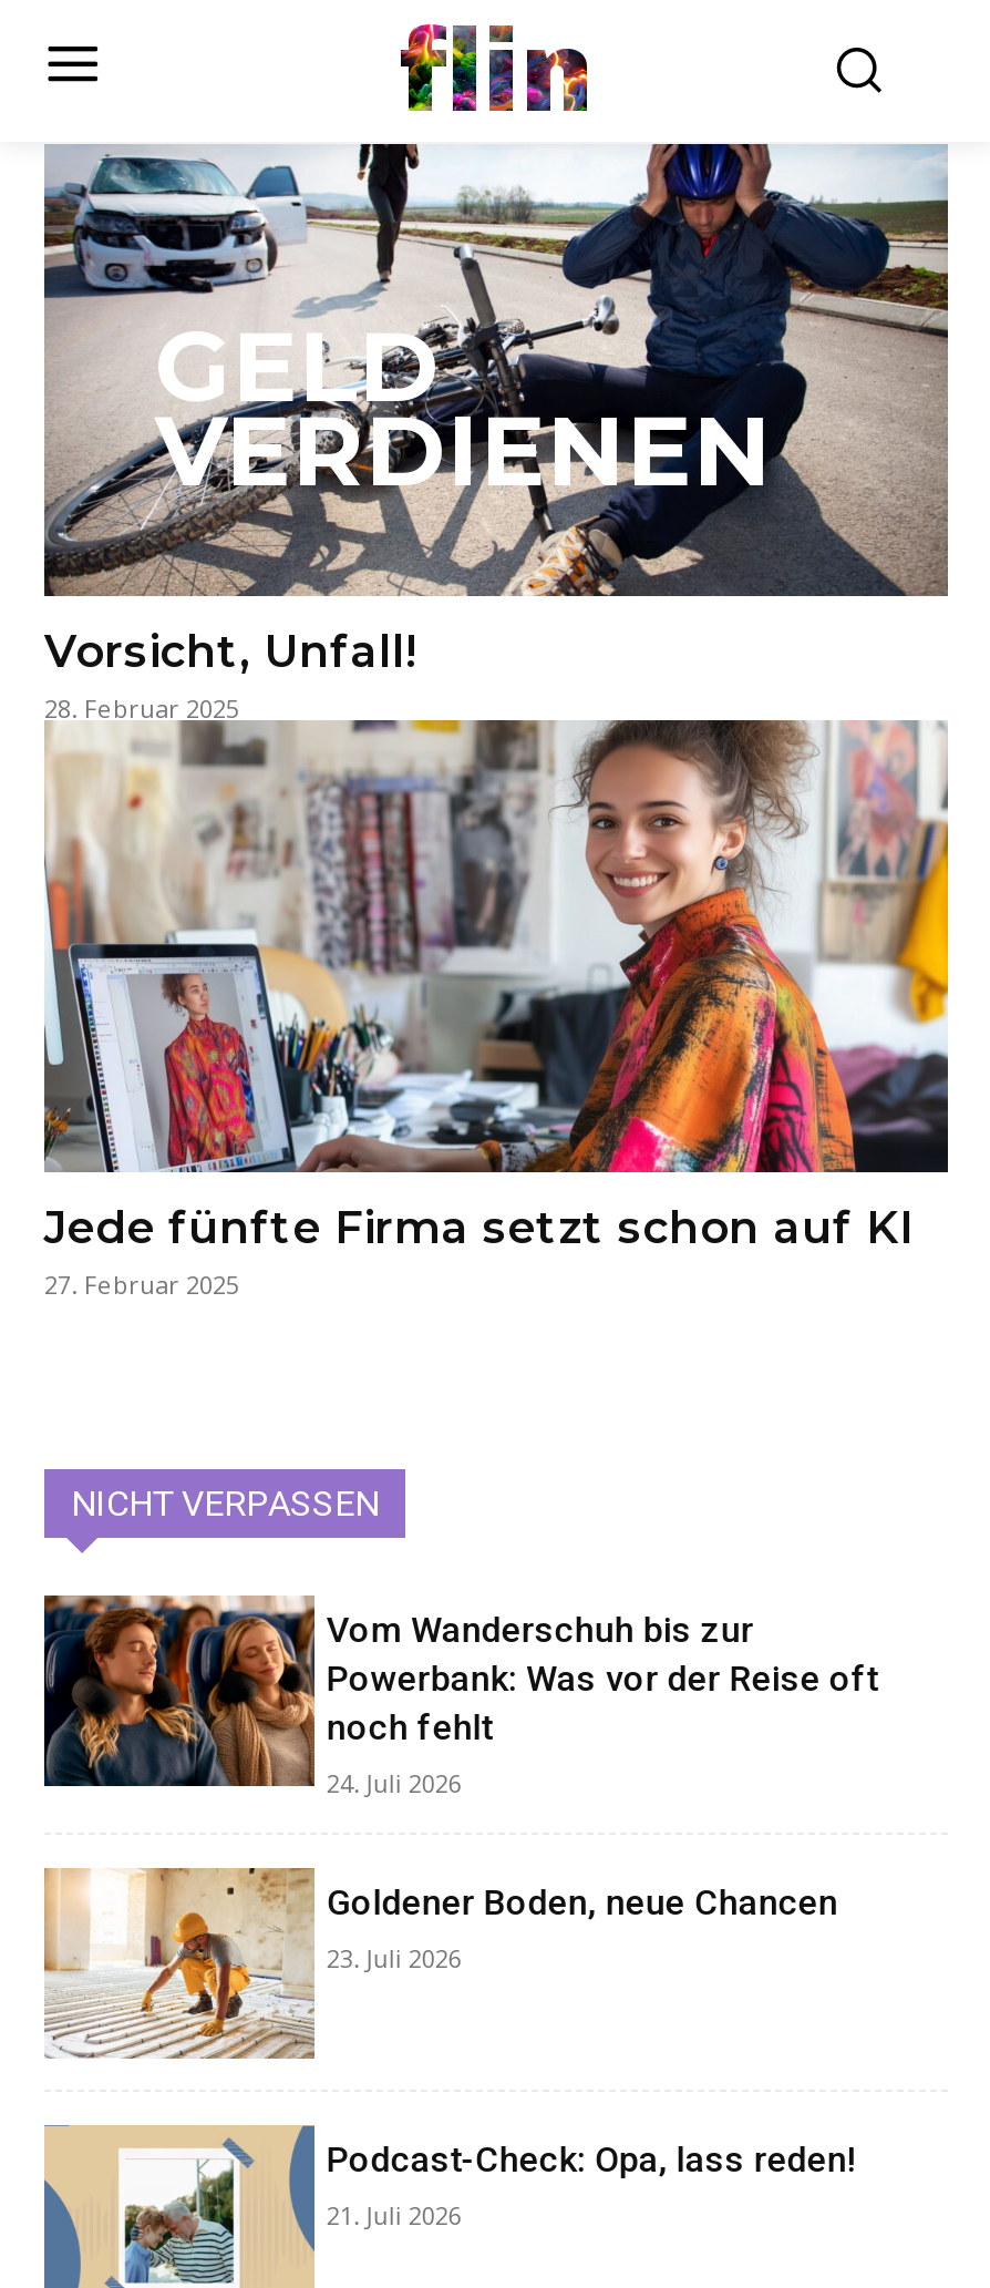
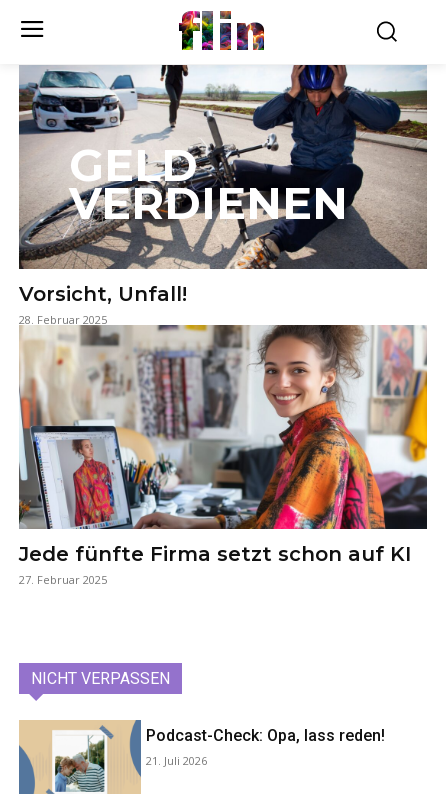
[42,1593,878,1974] [image] | Vom Wanderschuh bis zur | Powerbank: Was vor der Reise oft | noch fehlt | 24. Juli 2026 | Goldener Boden, neue Chancen | 23. Juli 2026 -> none
[42,1864,314,2081] [image] -> none

